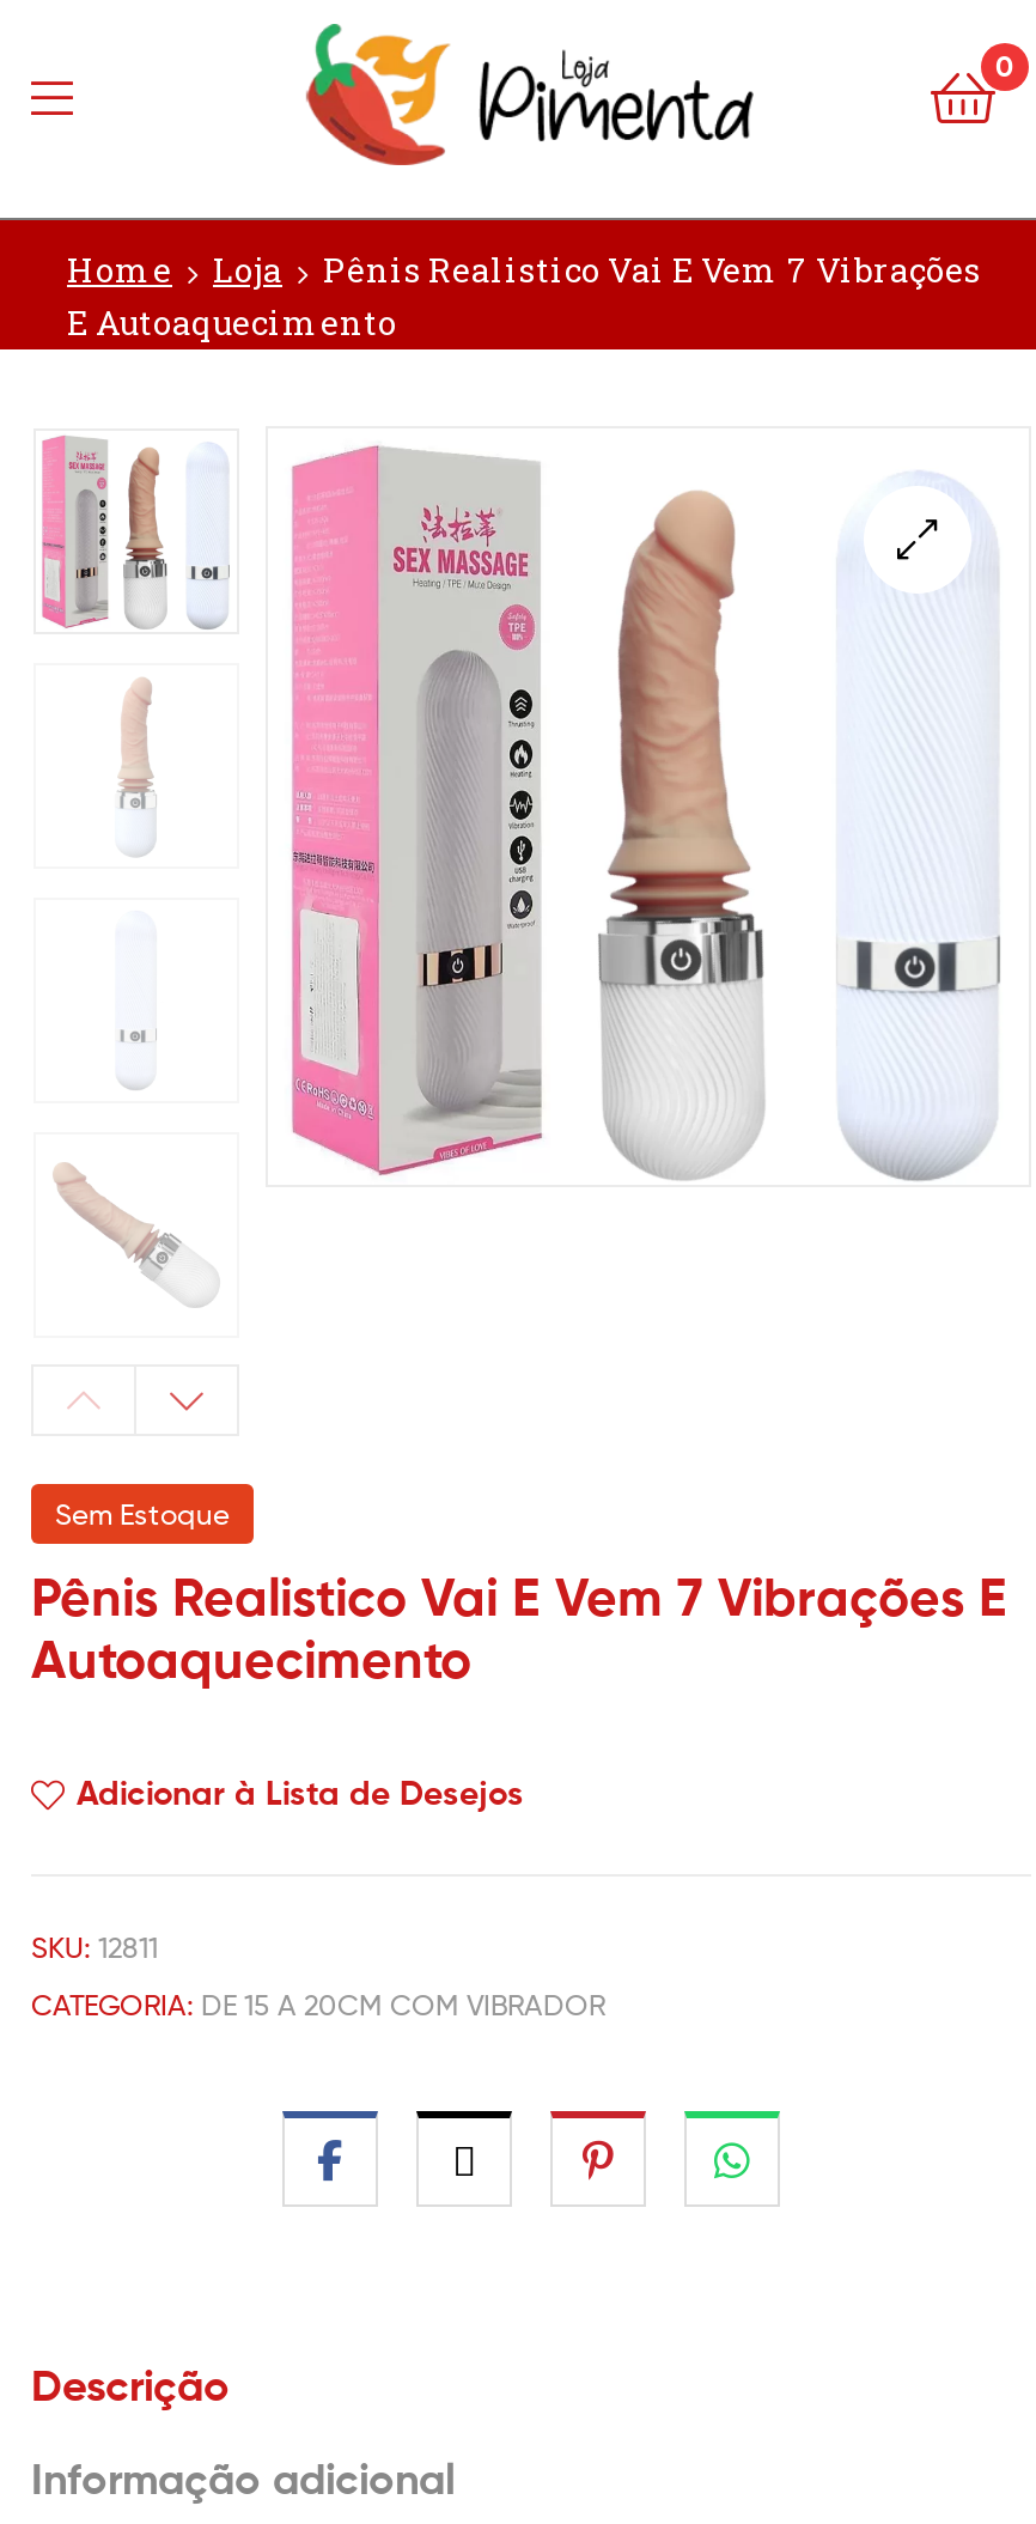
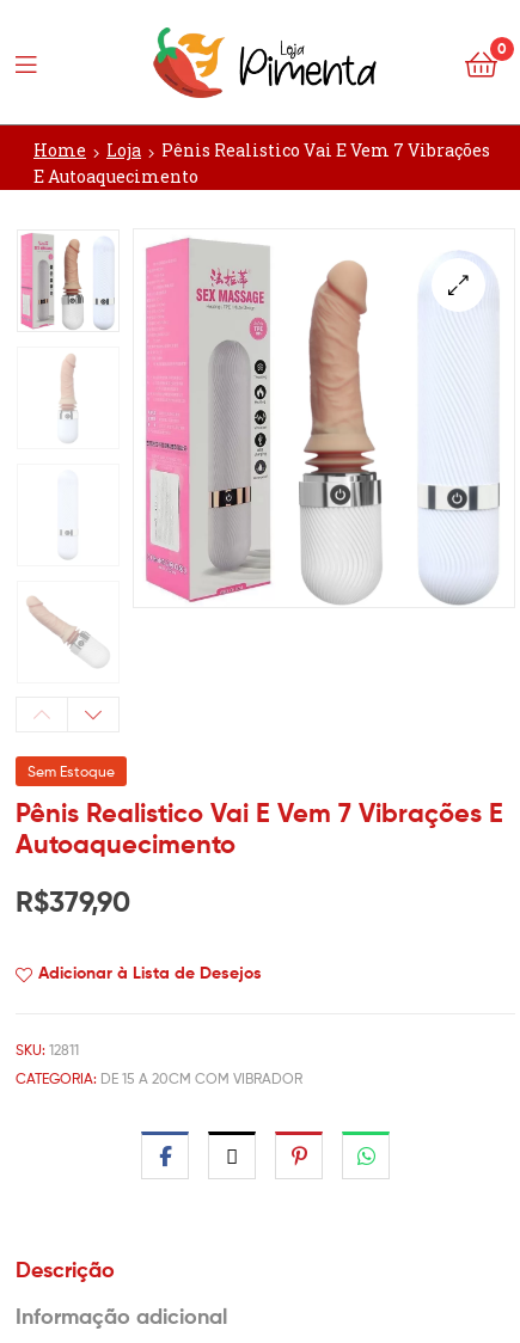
none -> [16,884,130,919] R$379,90

